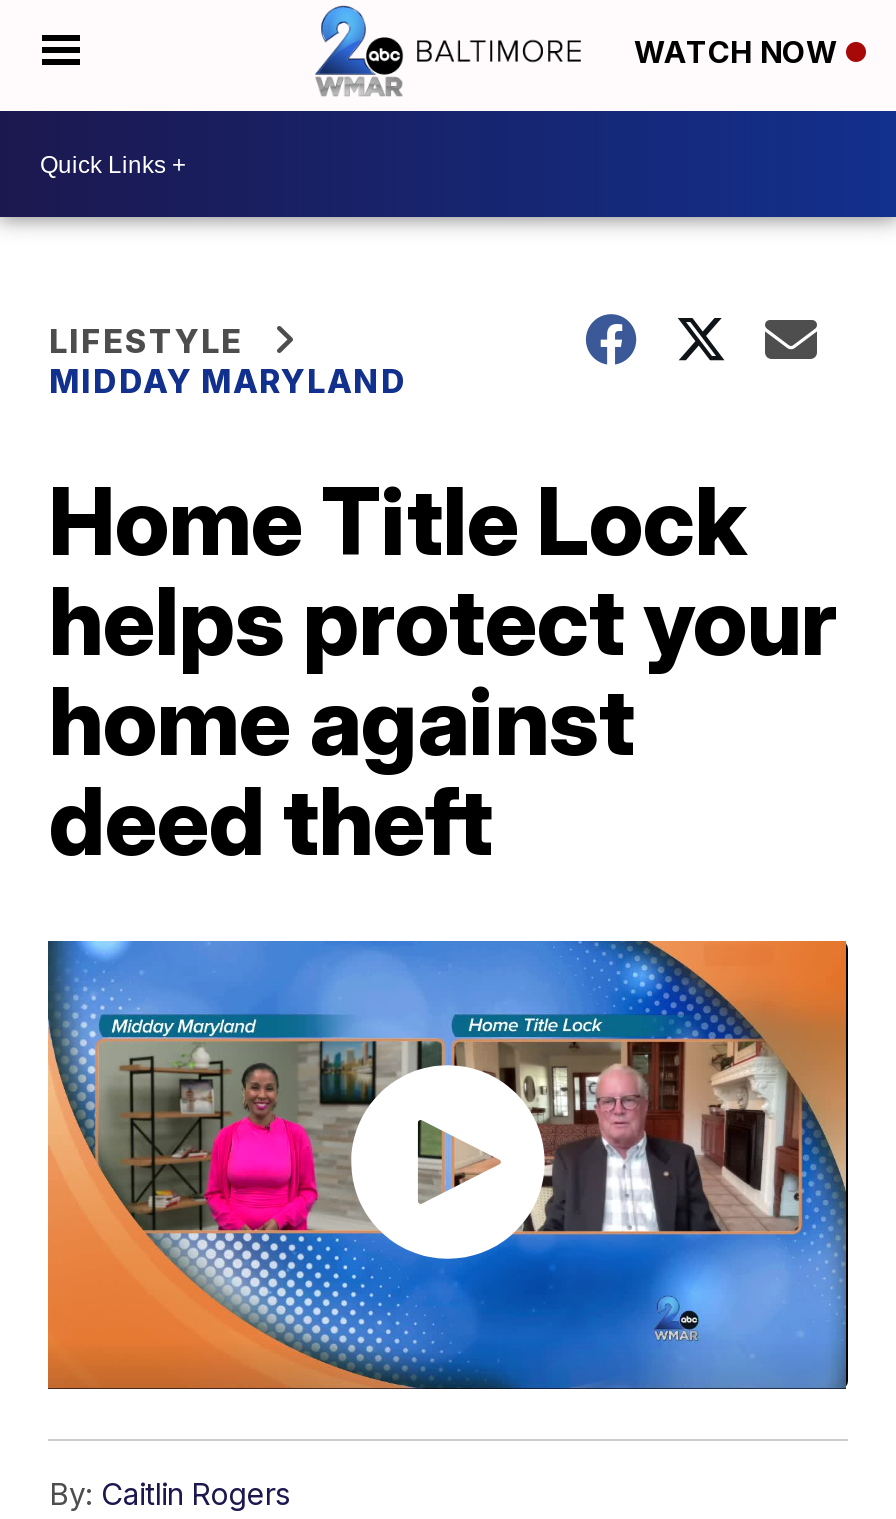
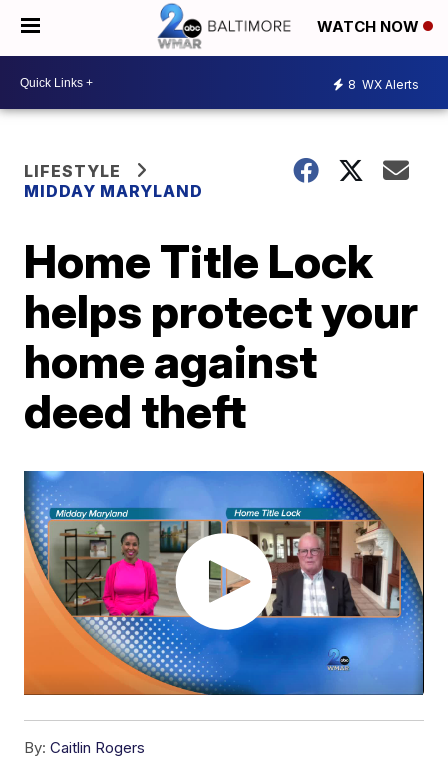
none -> [348,76,419,91] 8 WX Alerts

